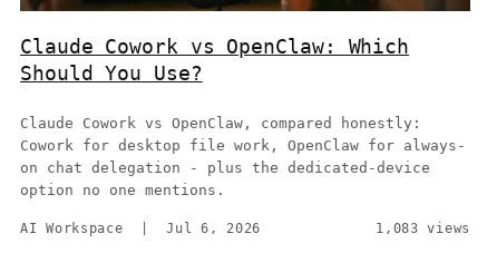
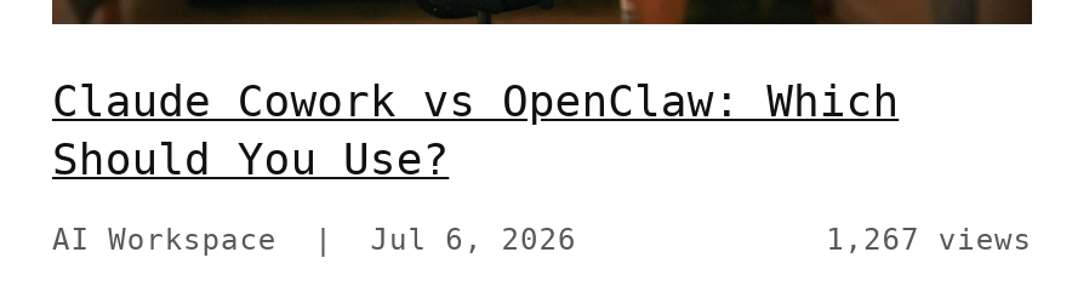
[20,115,466,199] Claude Cowork vs OpenClaw, compared honestly: | Cowork for desktop file work, OpenClaw for always- | on chat delegation - plus the dedicated-device | option no one mentions. -> none
[376,221,470,237] 1,083 views -> [826,223,1032,257] 1,267 views

